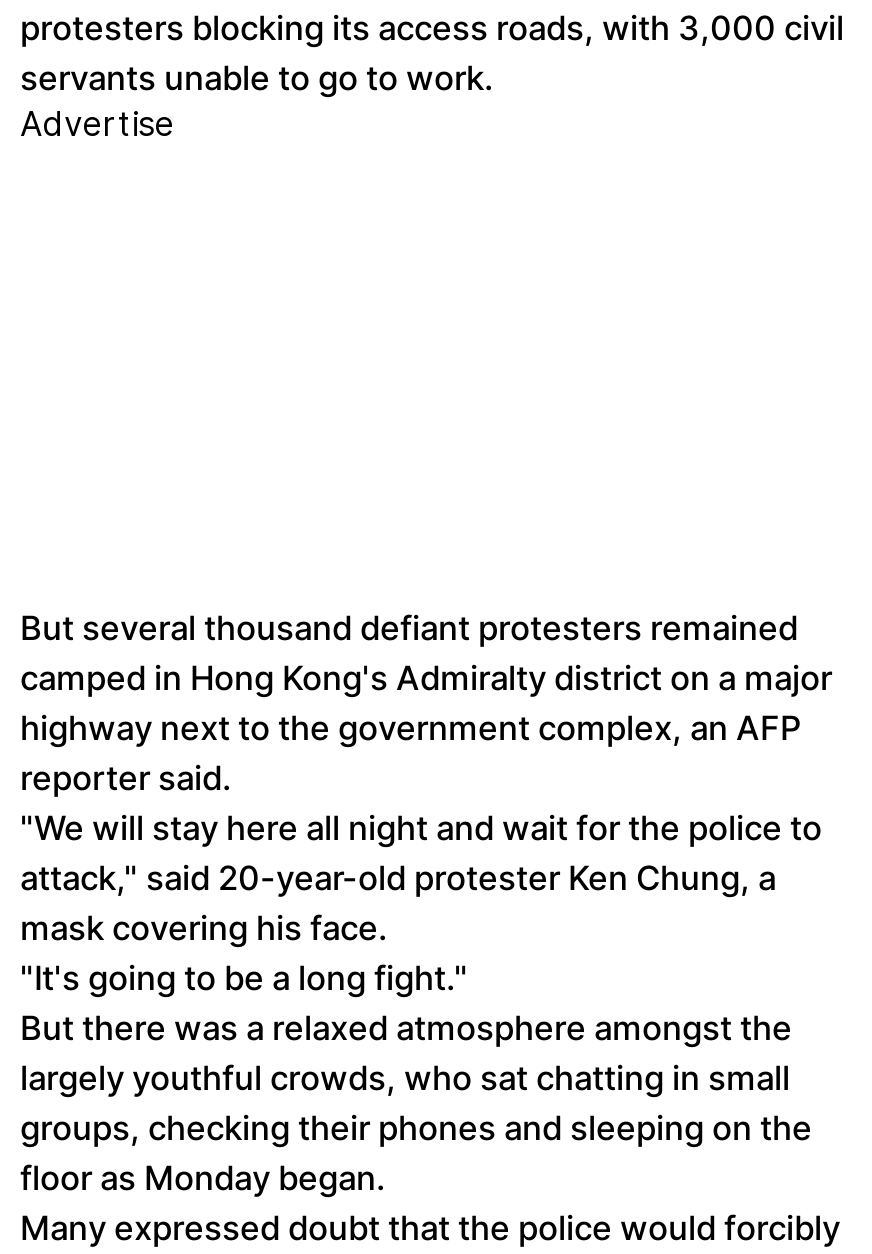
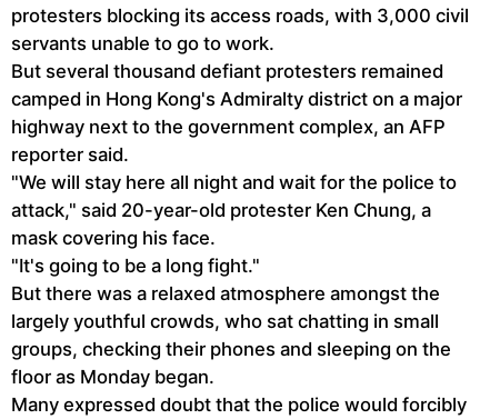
[20,104,174,144] Advertise -> none

